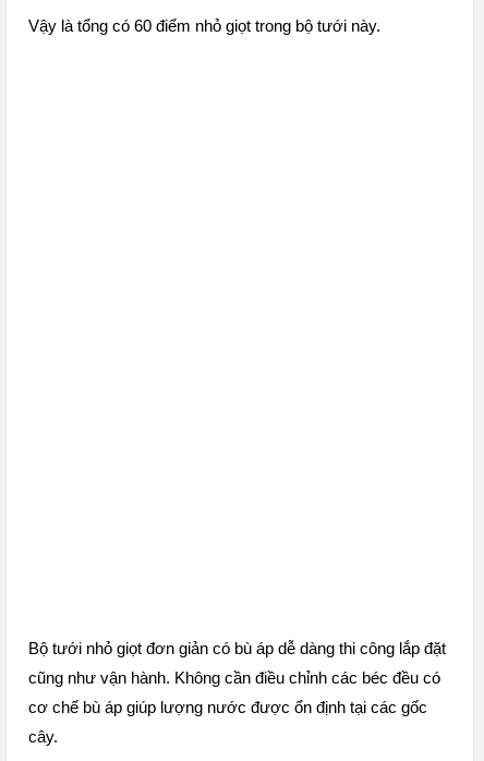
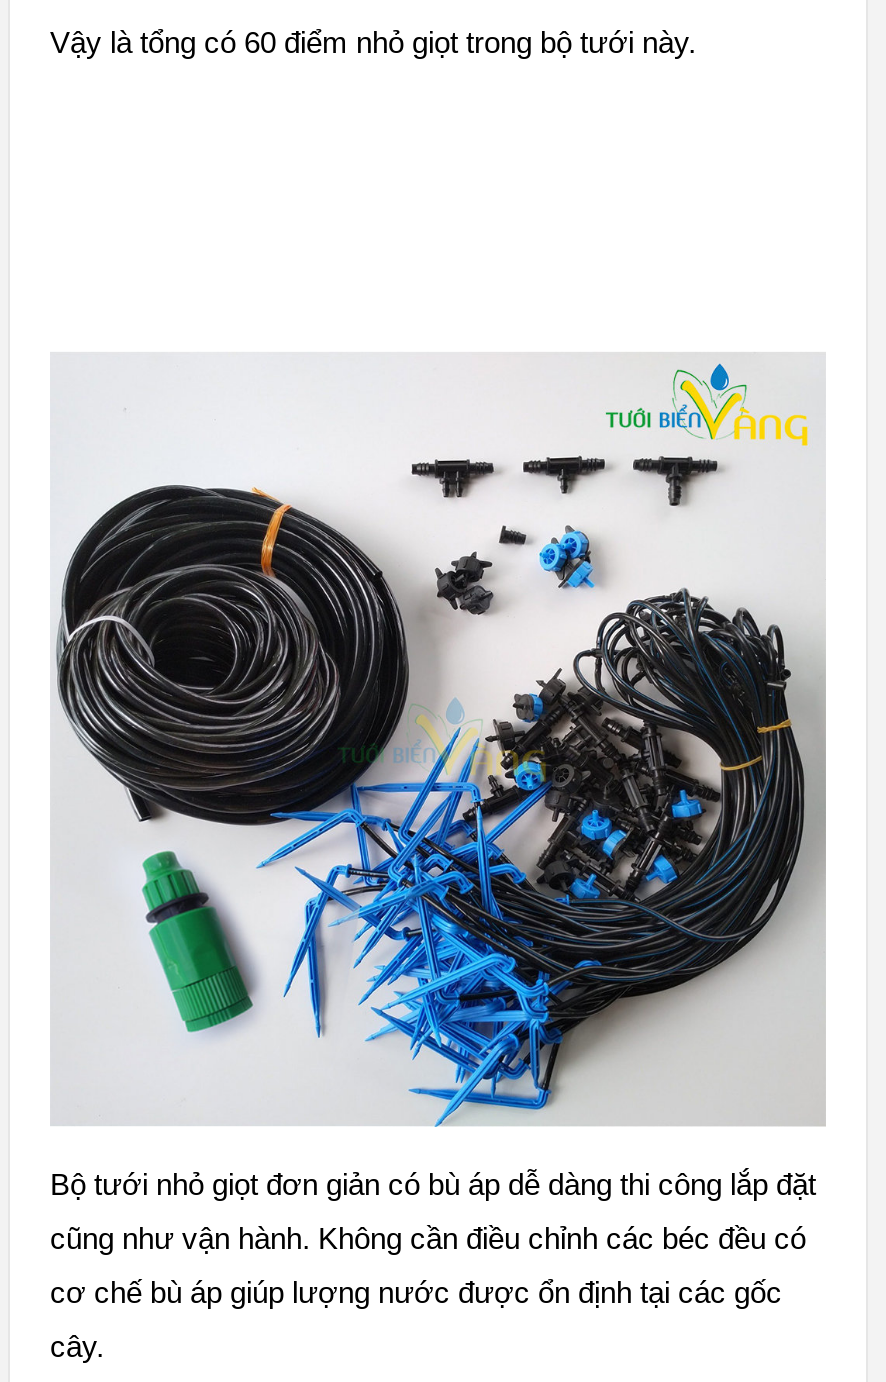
none -> [52,355,828,1129] [image]

